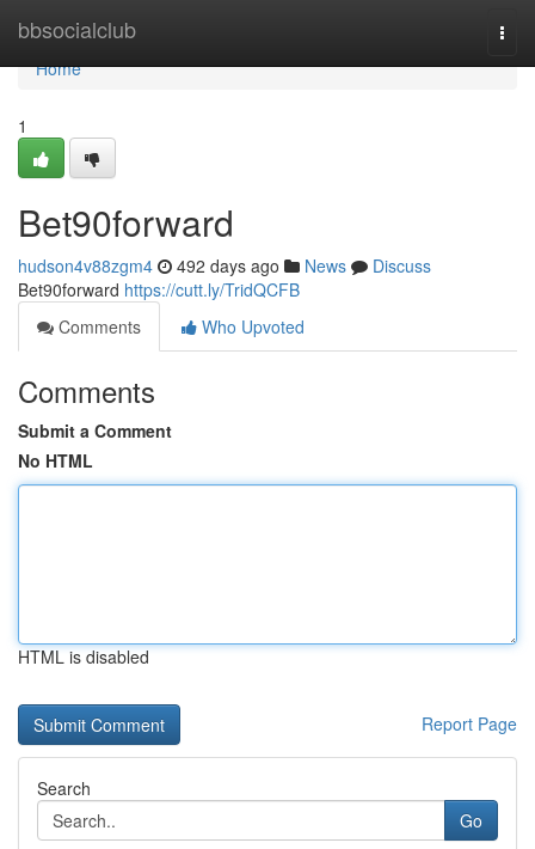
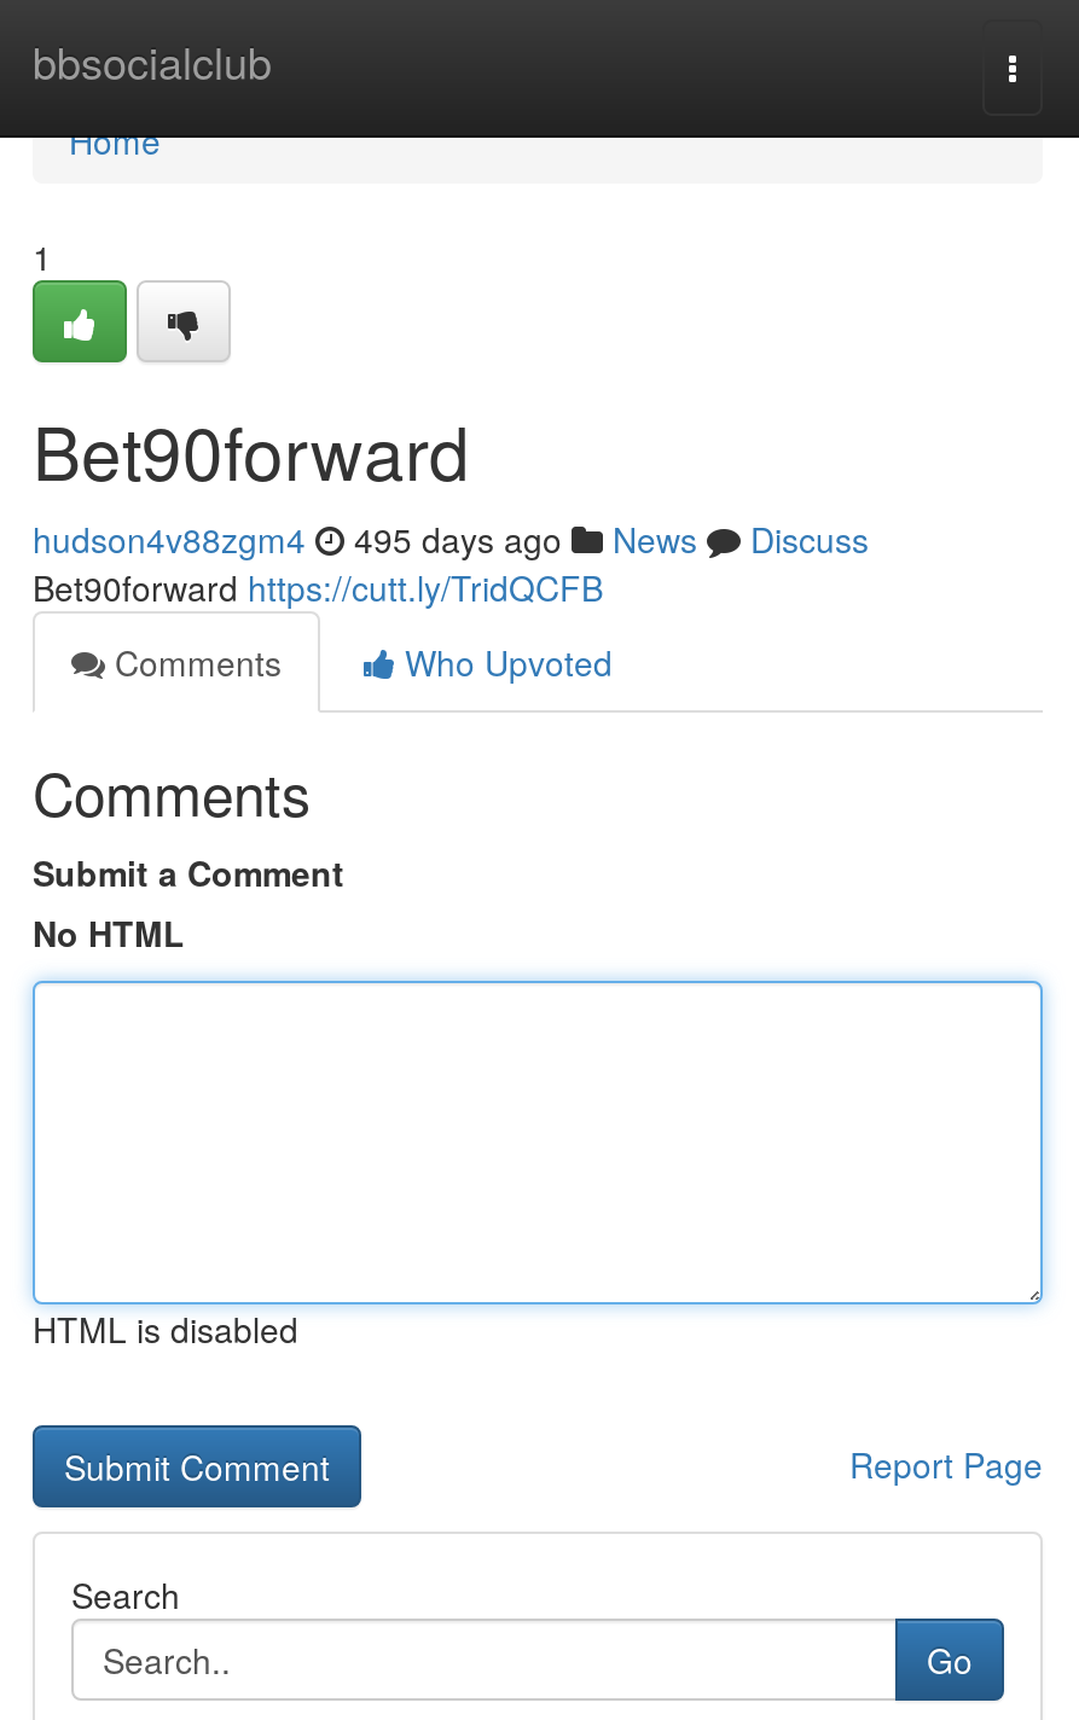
[18,254,431,277] hudson4v88zgm4 492 days ago News Discuss -> [33,515,869,563] hudson4v88zgm4 495 days ago News Discuss

